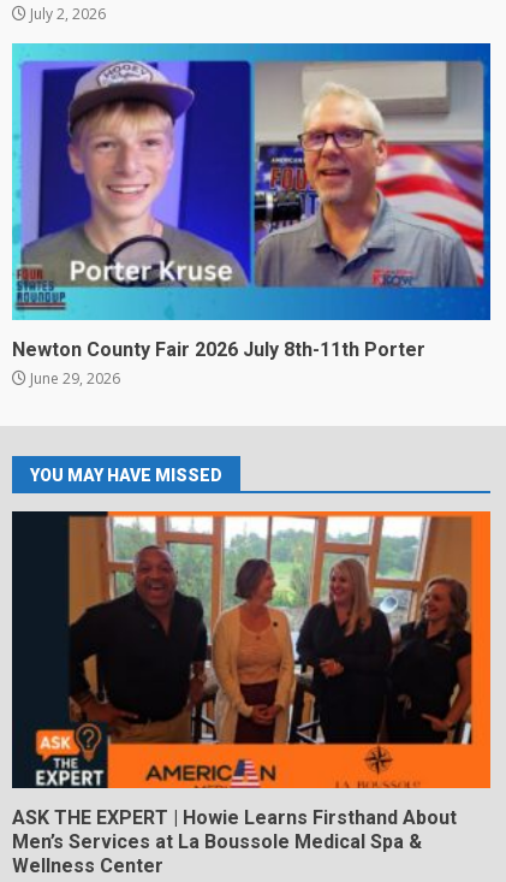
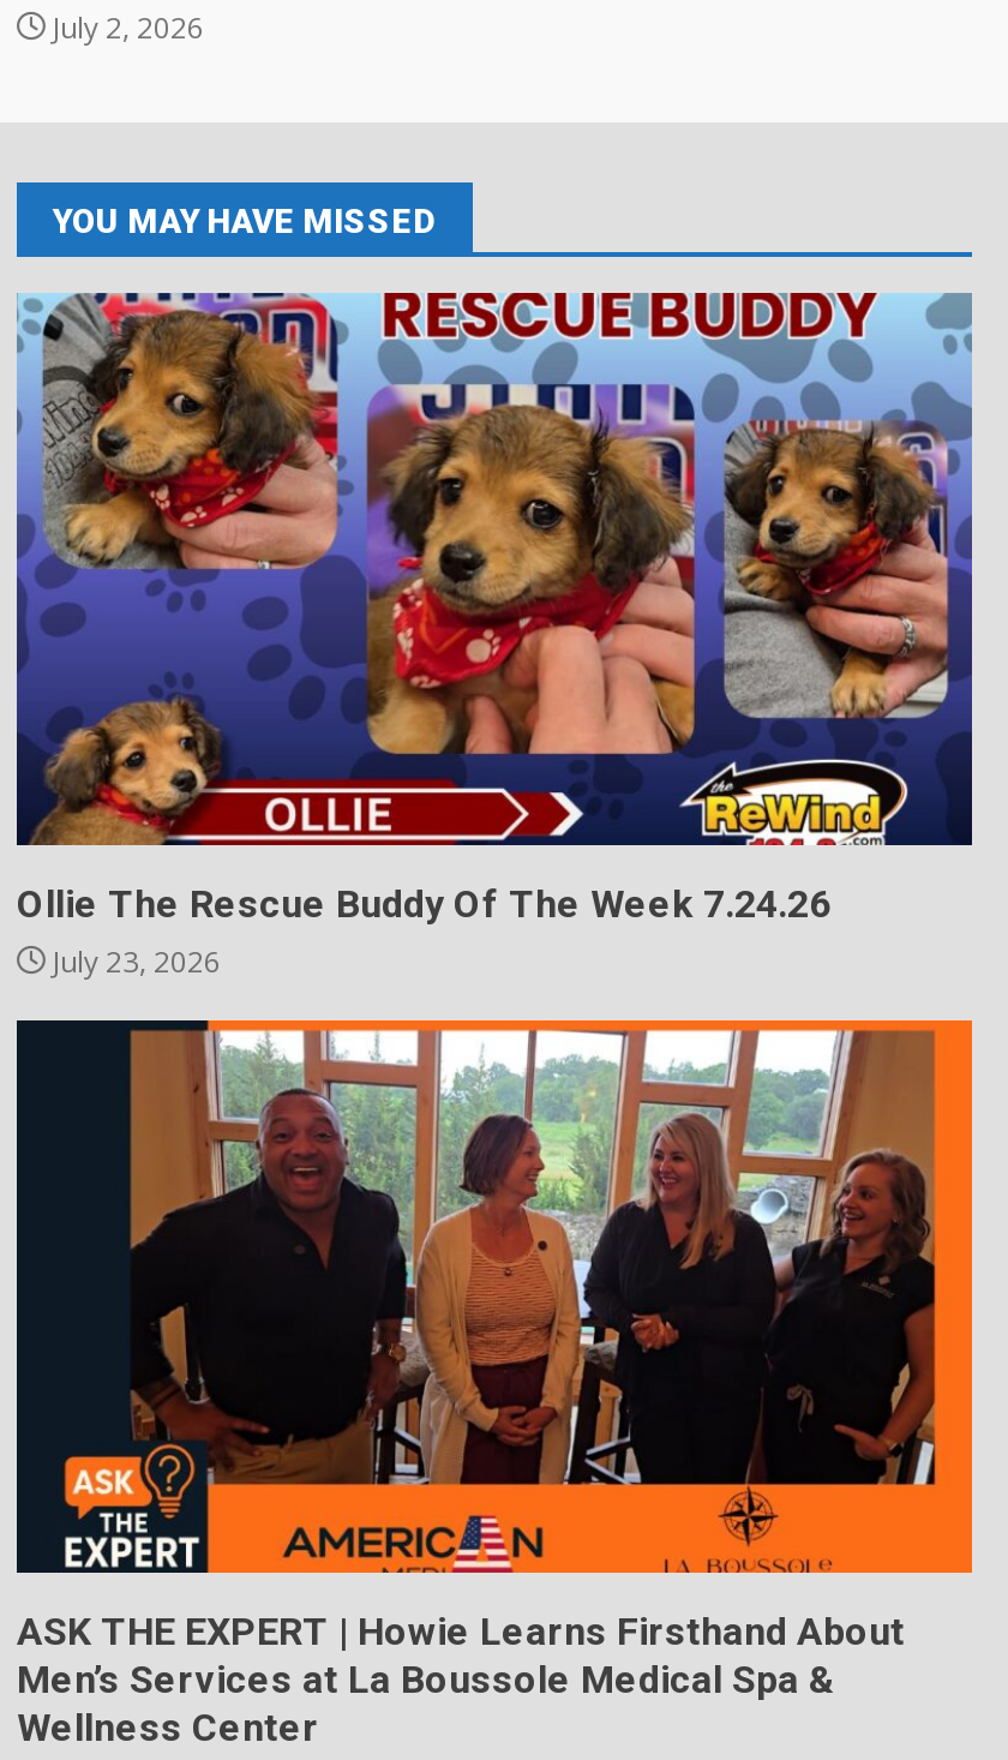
[11,42,492,321] [image] -> [14,291,974,848] [image]
[12,338,425,389] Newton County Fair 2026 July 8th-11th Porter | June 29, 2026 -> none
moved [30,466,222,485] -> [53,201,437,240]: YOU MAY HAVE MISSED
none -> [17,881,830,982] Ollie The Rescue Buddy Of The Week 7.24.26 | July 23, 2026

